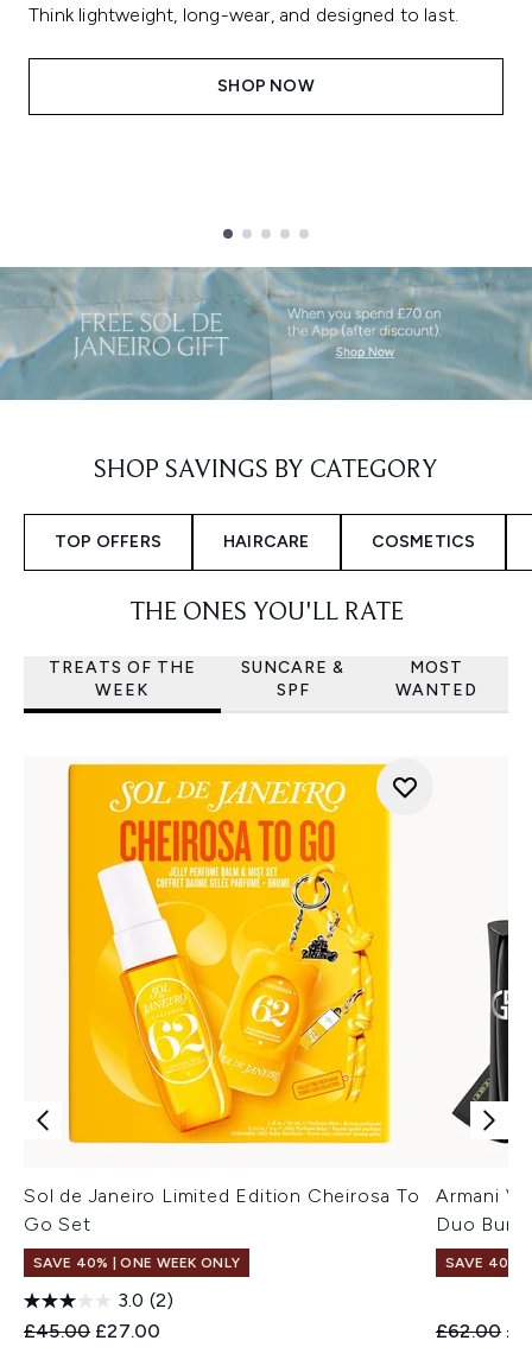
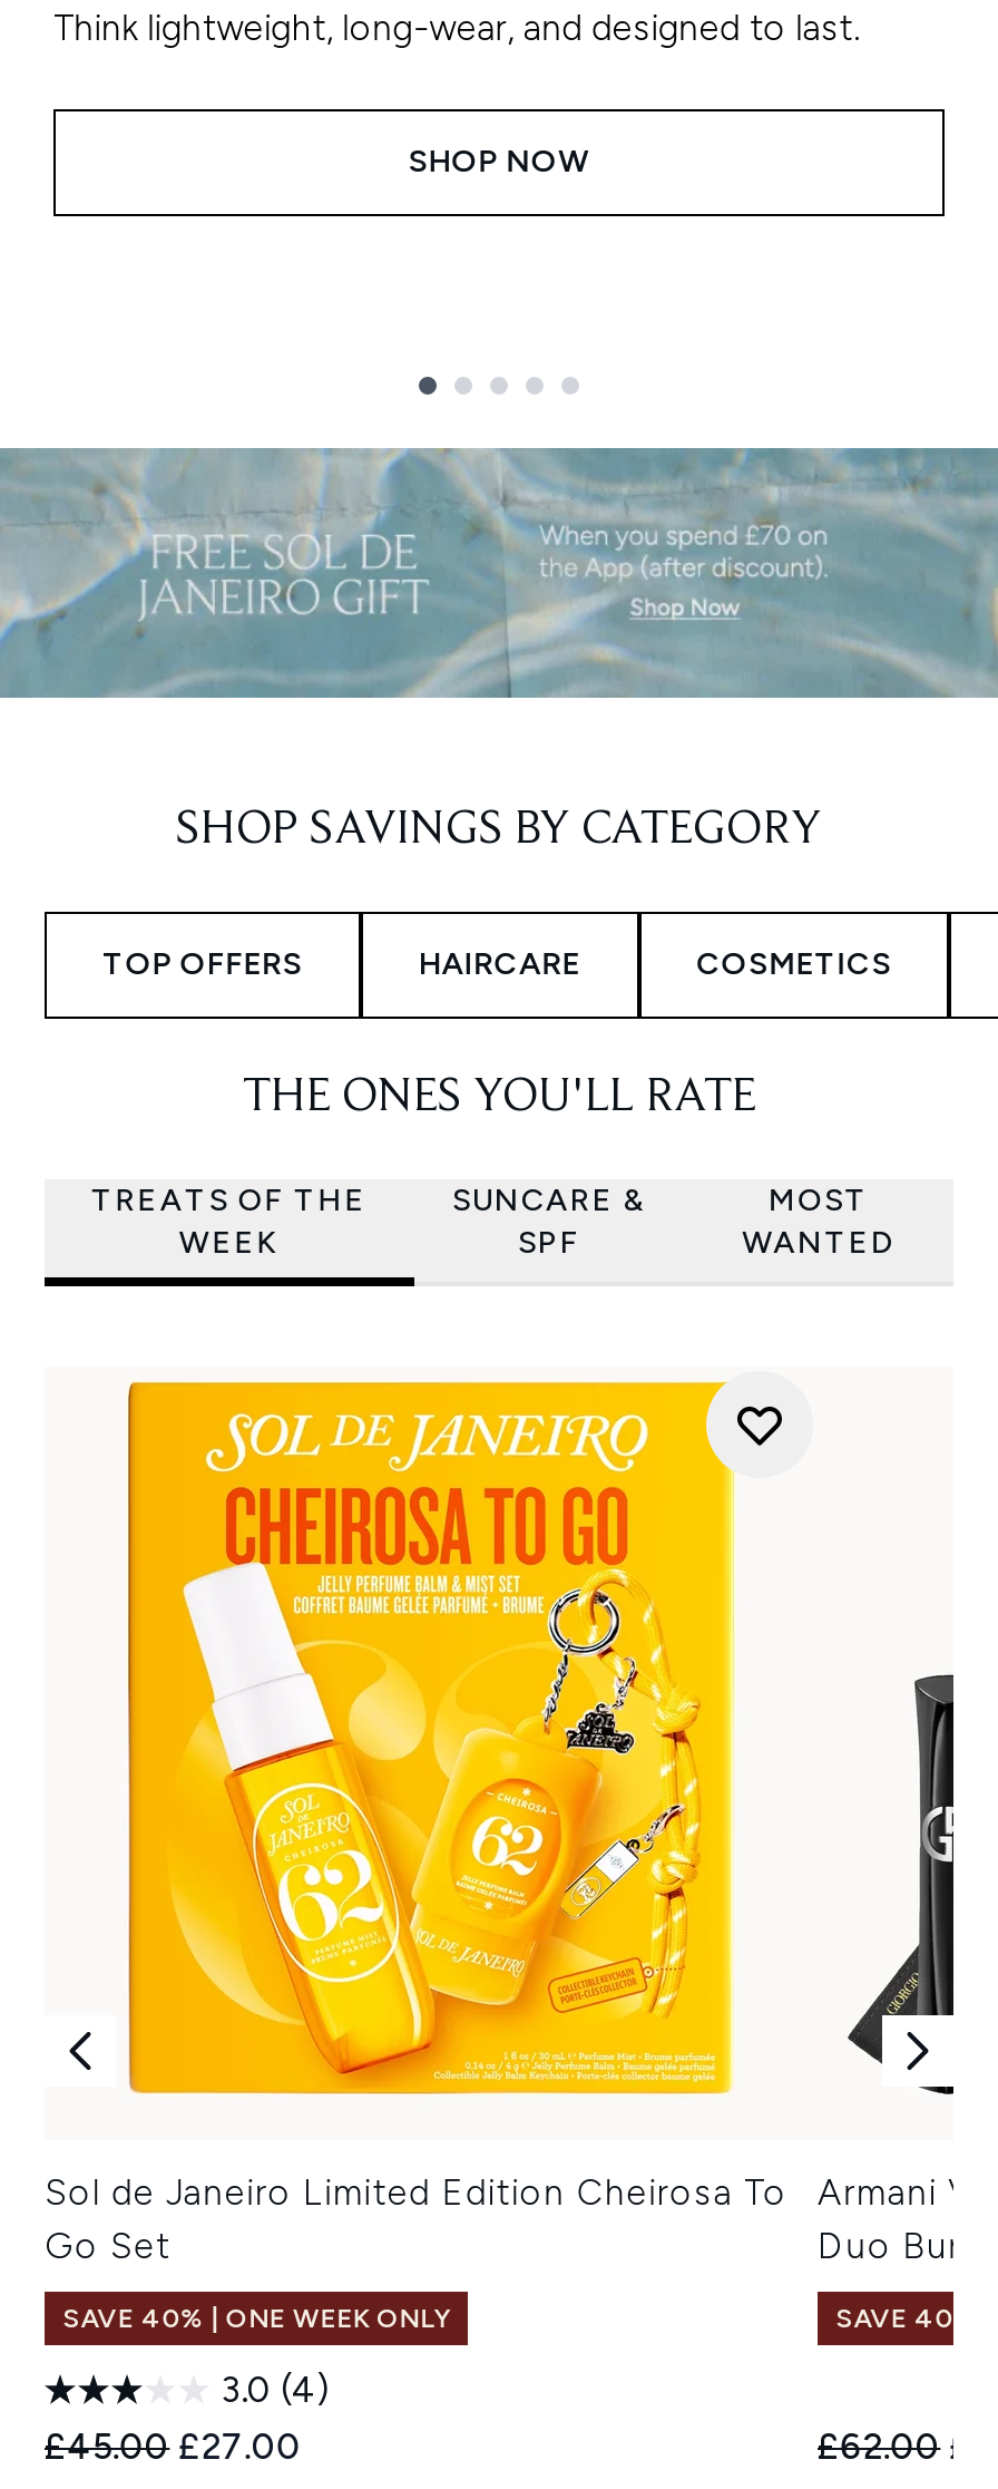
[118,1289,173,1312] 3.0 (2) -> [221,2368,330,2410] 3.0 (4)

